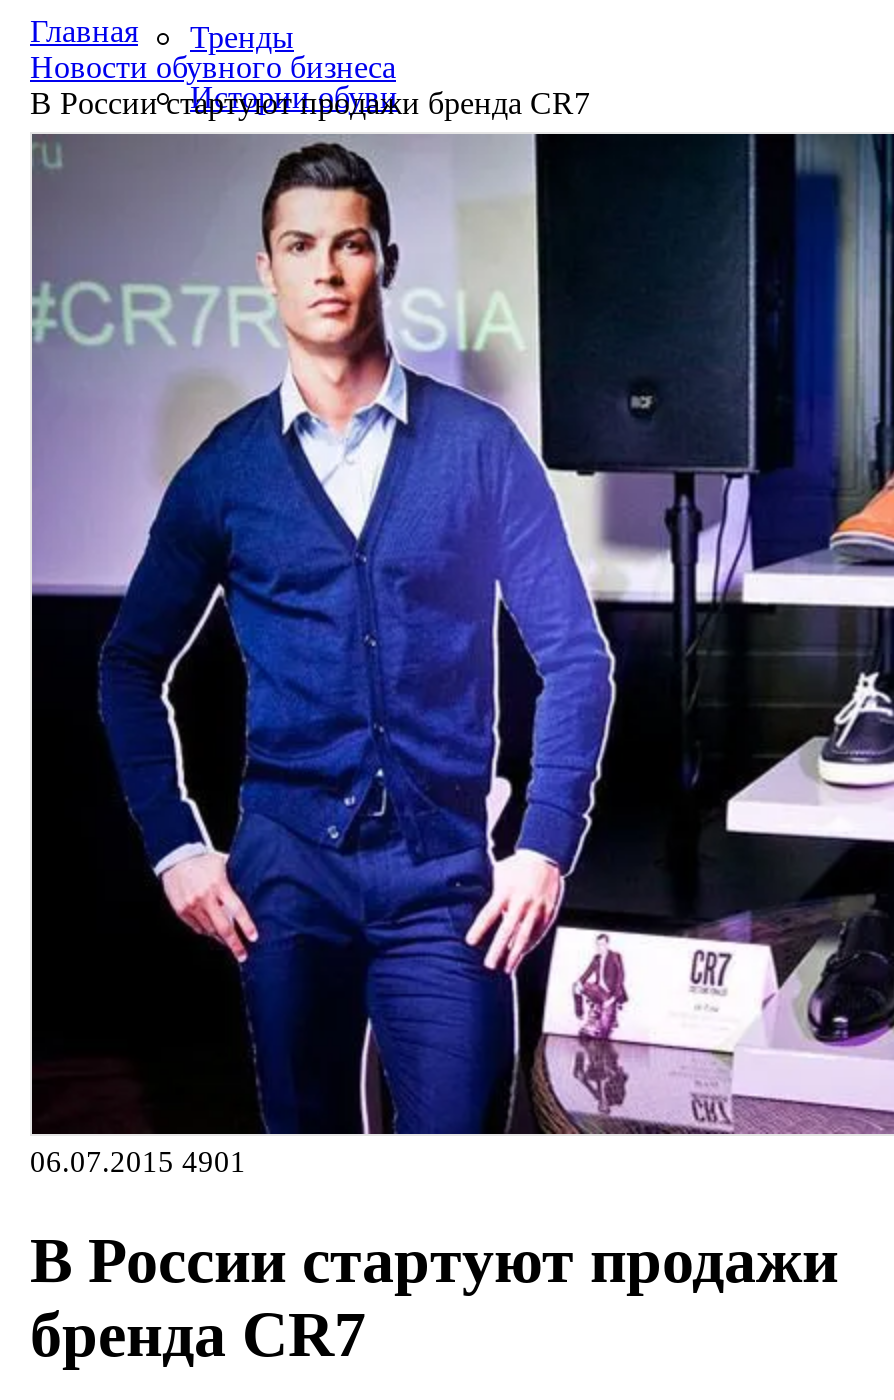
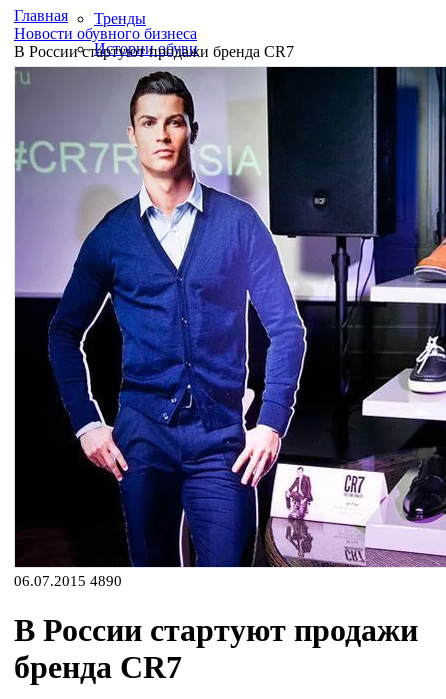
[30,1147,246,1179] 06.07.2015 4901 -> [14,573,122,589] 06.07.2015 4890

